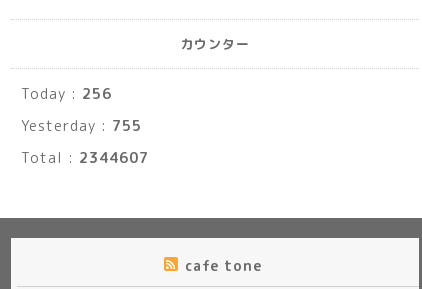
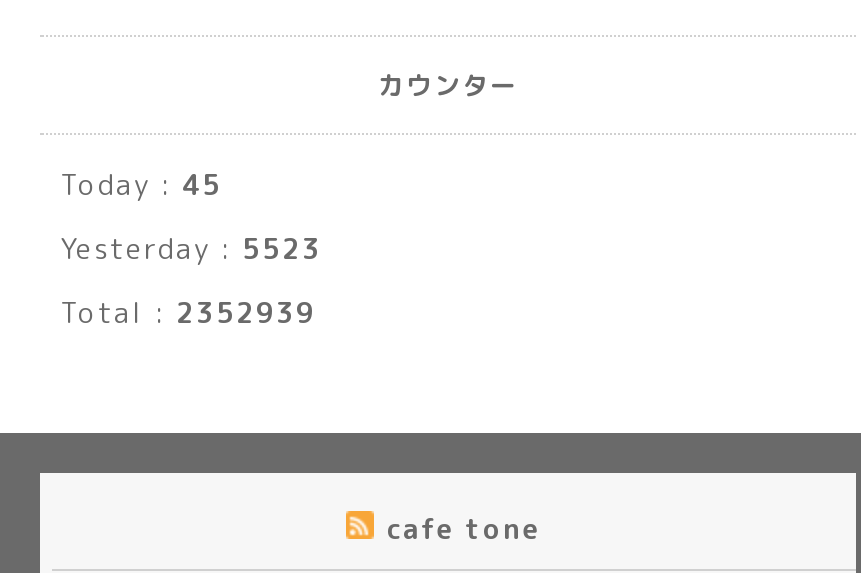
[21,84,112,103] Today : 256 -> [60,166,222,204] Today : 45
[21,116,142,135] Yesterday : 755 -> [60,230,322,268] Yesterday : 5523
[21,148,149,167] Total : 2344607 -> [60,294,316,332] Total : 2352939

